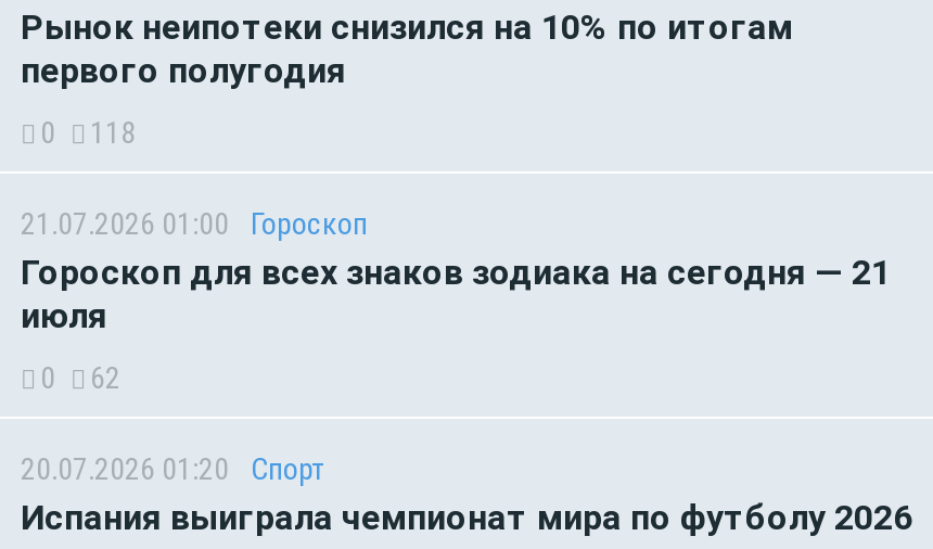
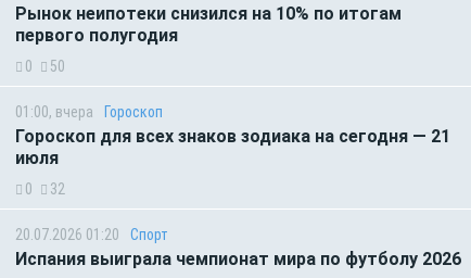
[40,115,136,150] 0 118 -> [25,58,65,75] 0 50
[21,206,368,241] 21.07.2026 01:00 Гороскоп -> [15,103,163,121] 01:00, вчера Гороскоп
[40,360,120,395] 0 62 -> [25,180,65,198] 0 32

